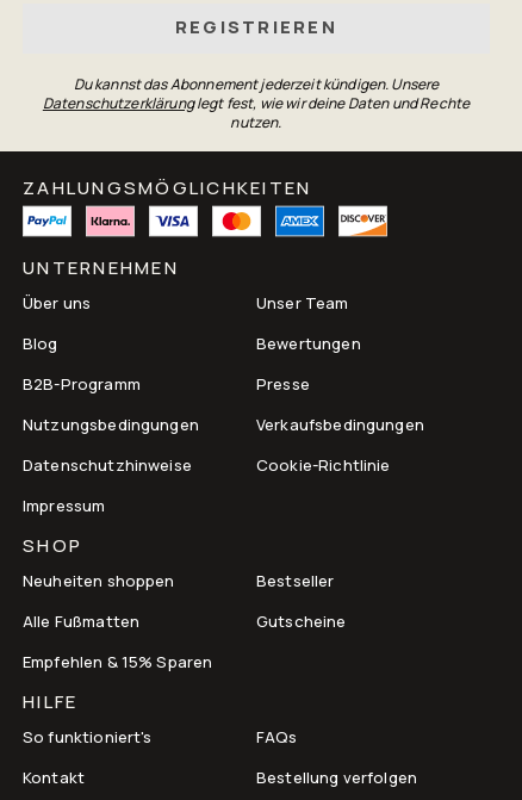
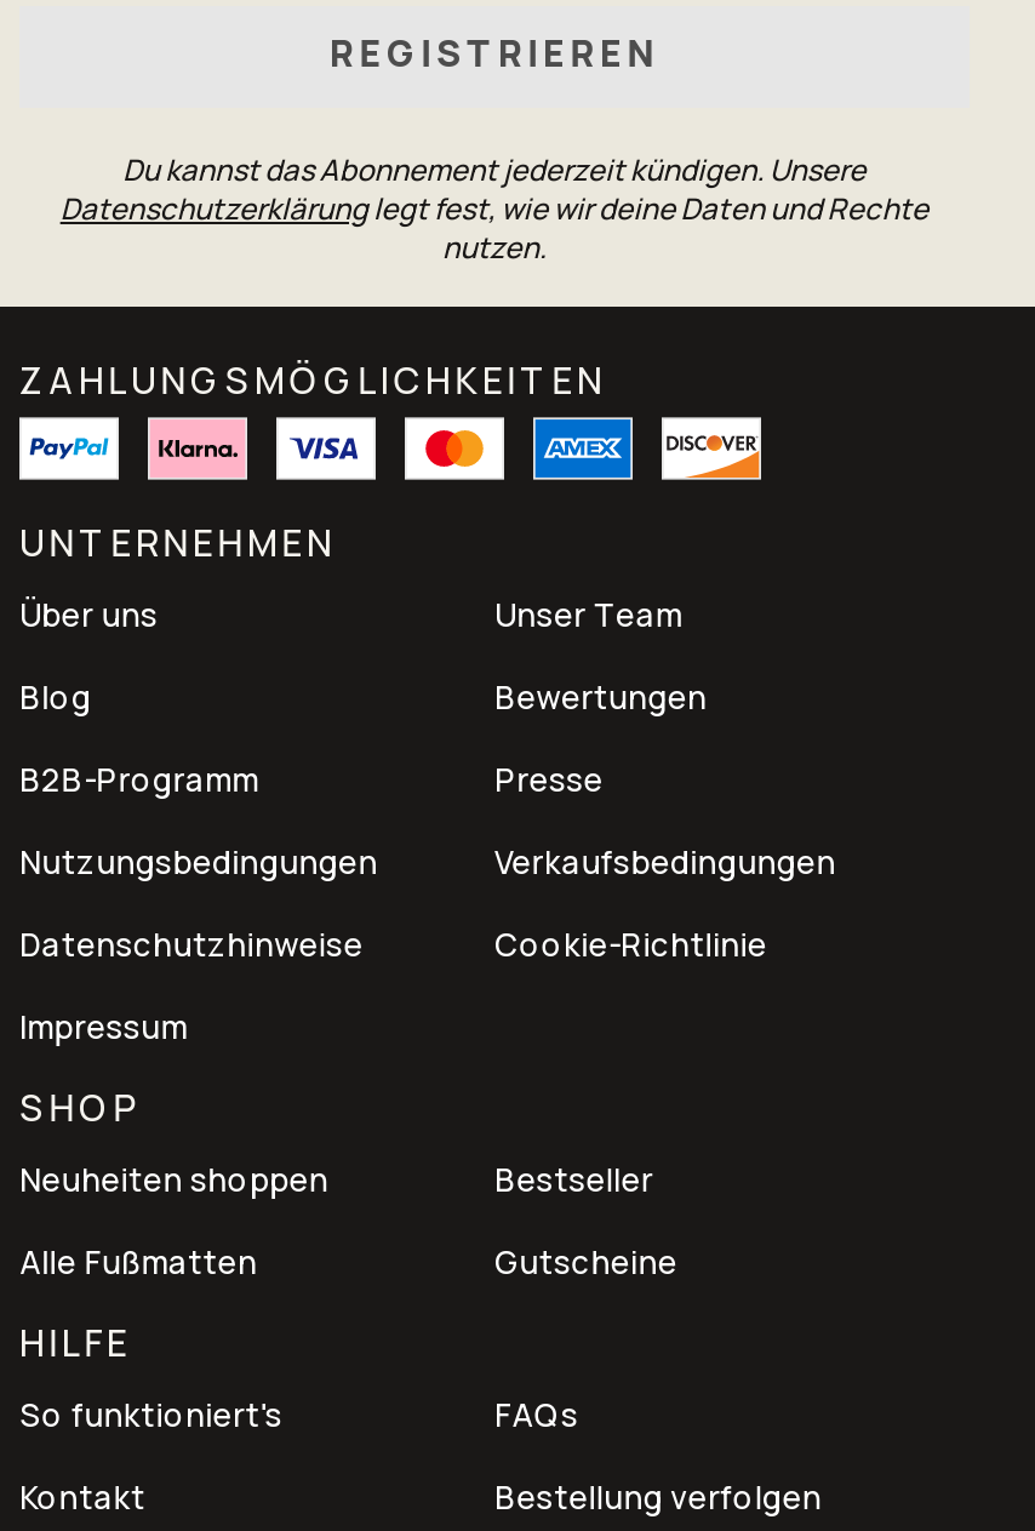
[23,651,212,672] Empfehlen & 15% Sparen -> none

